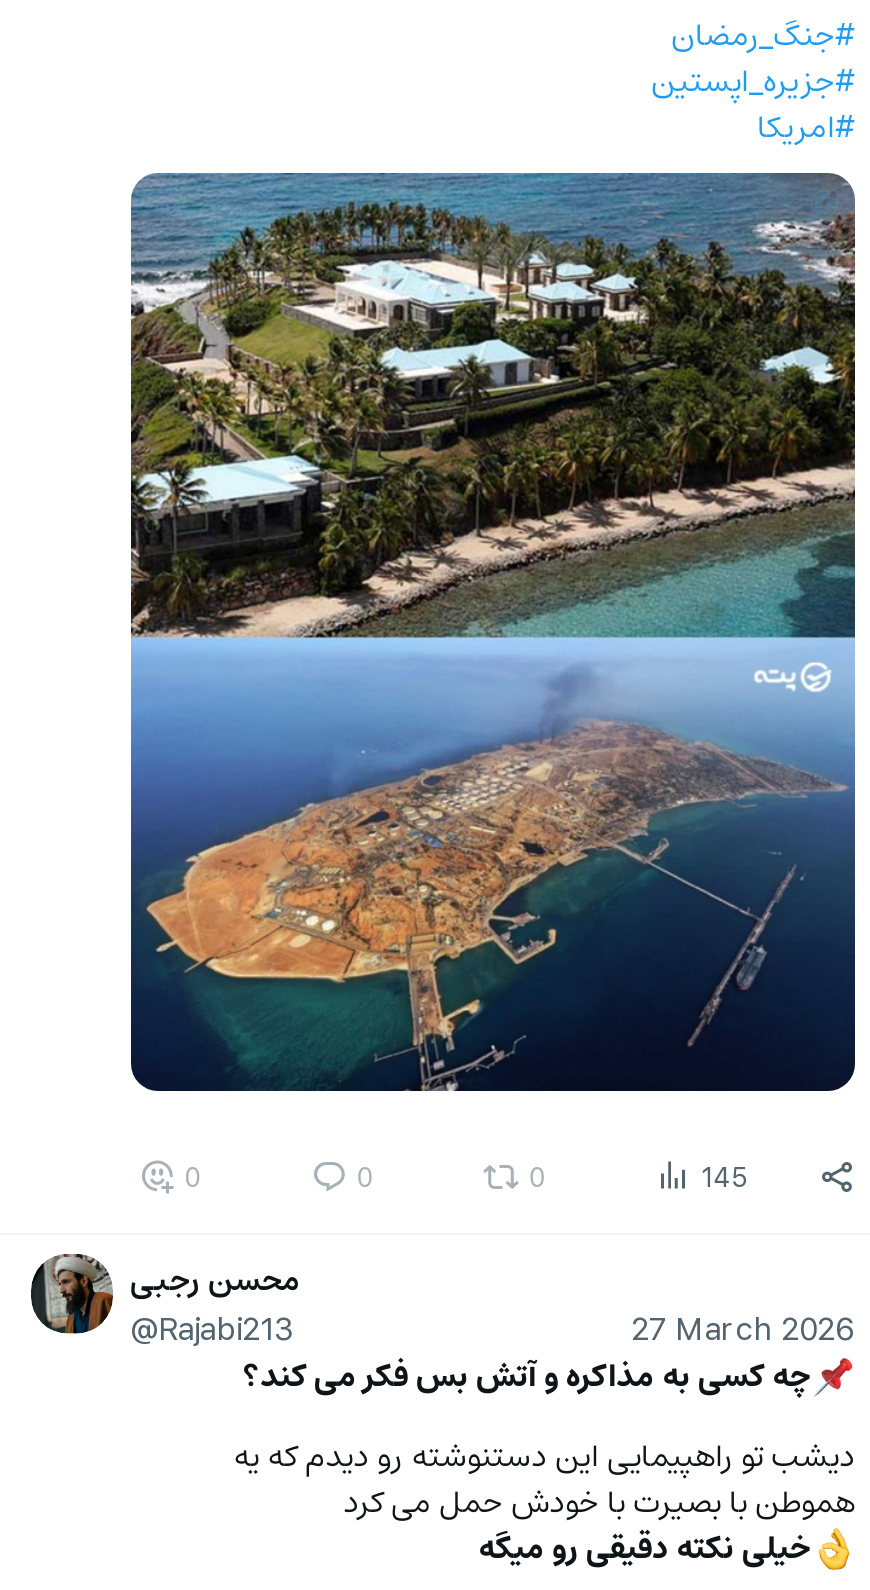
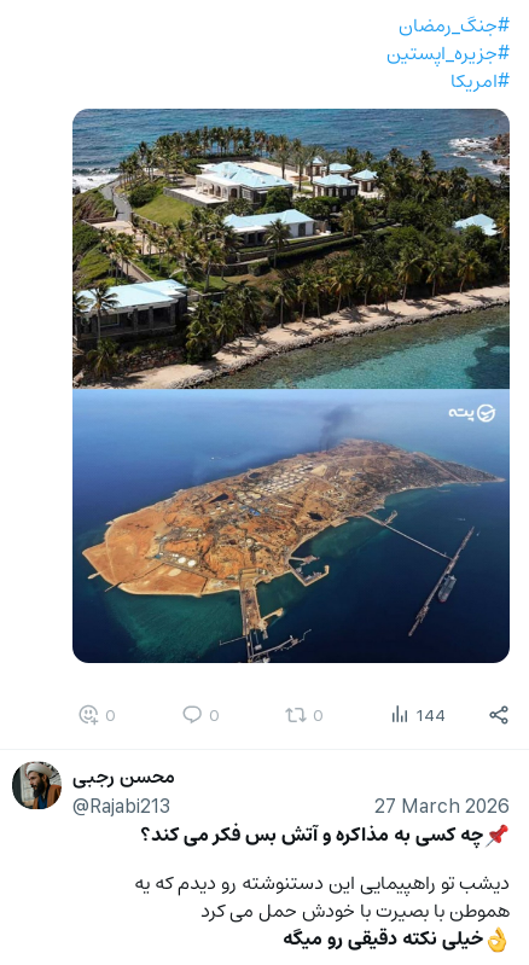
[701,1158,749,1196] 145 -> [417,703,446,726] 144

